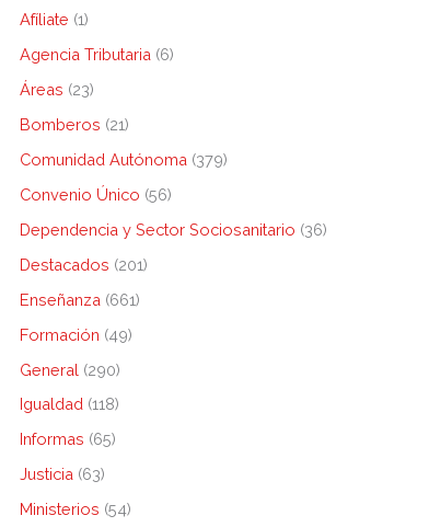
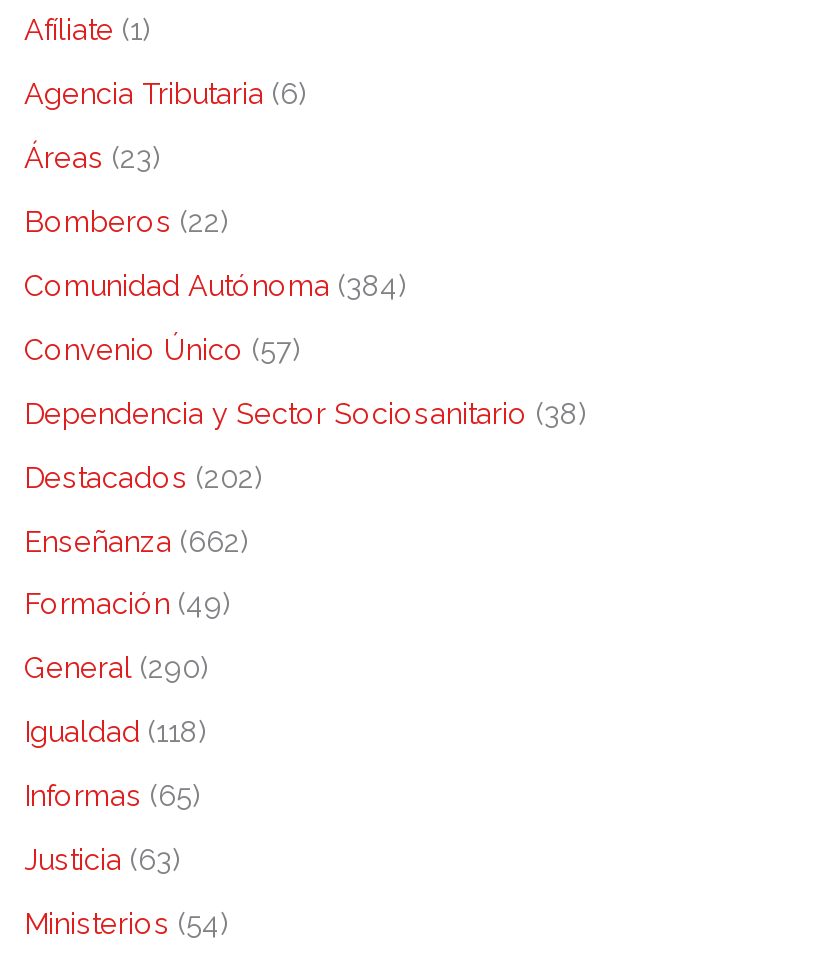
[20,115,129,134] Bomberos (21) -> [24,204,228,238] Bomberos (22)
[20,150,228,169] Comunidad Autónoma (379) -> [24,268,406,302] Comunidad Autónoma (384)
[20,185,172,204] Convenio Único (56) -> [24,332,300,366] Convenio Único (57)
[20,220,327,239] Dependencia y Sector Sociosanitario (36) -> [24,396,586,430] Dependencia y Sector Sociosanitario (38)
[20,255,148,274] Destacados (201) -> [24,459,262,493] Destacados (202)
[20,290,140,309] Enseñanza (661) -> [24,523,248,557] Enseñanza (662)

